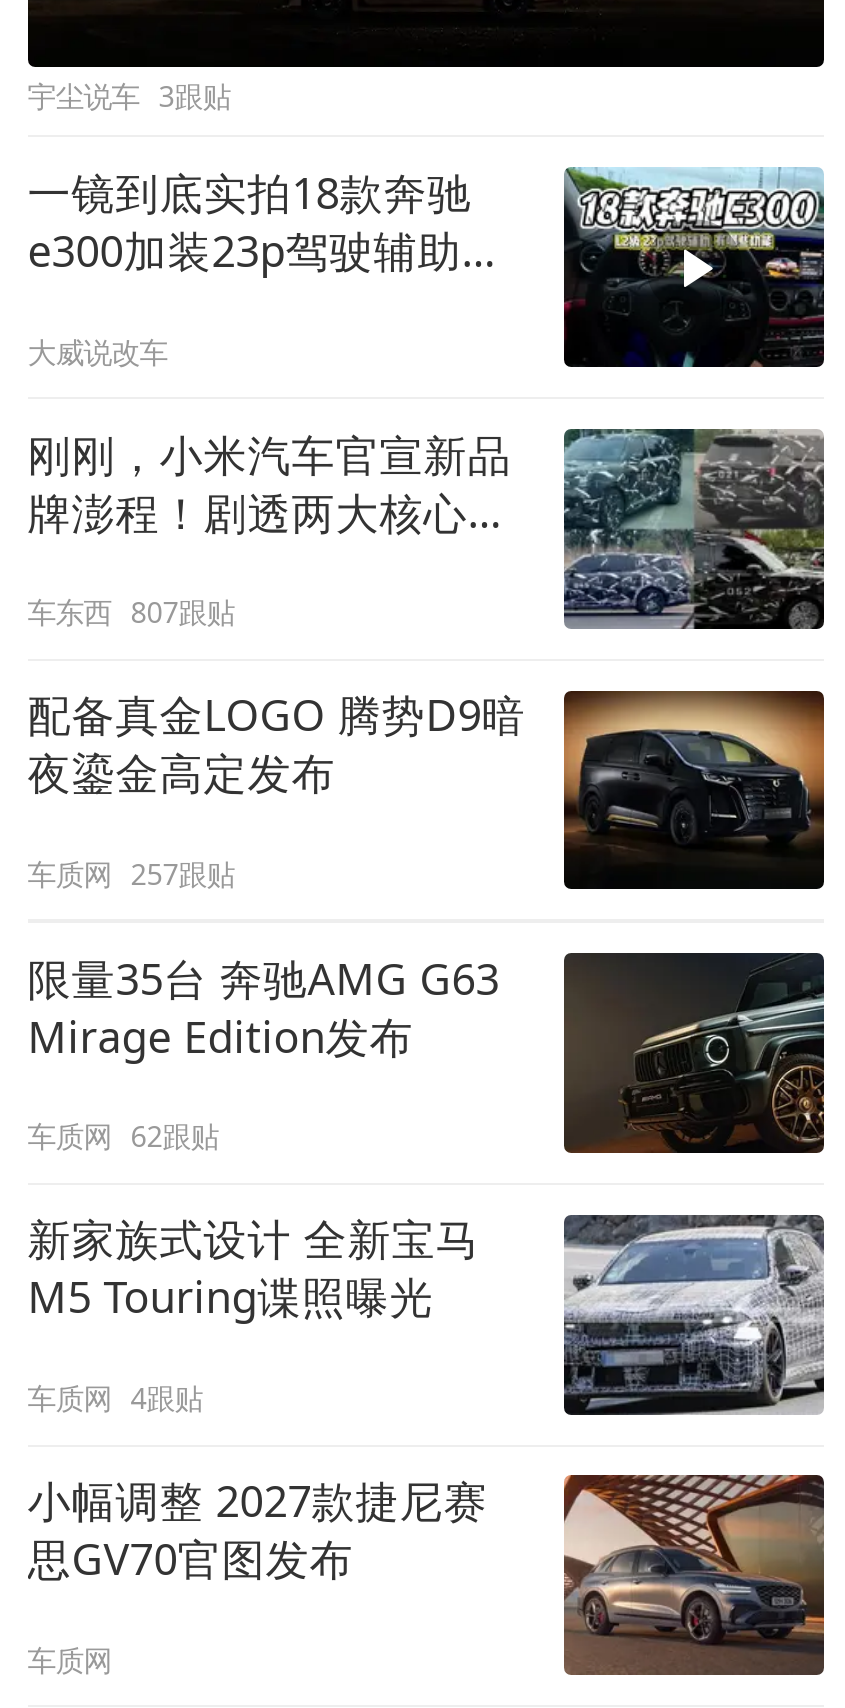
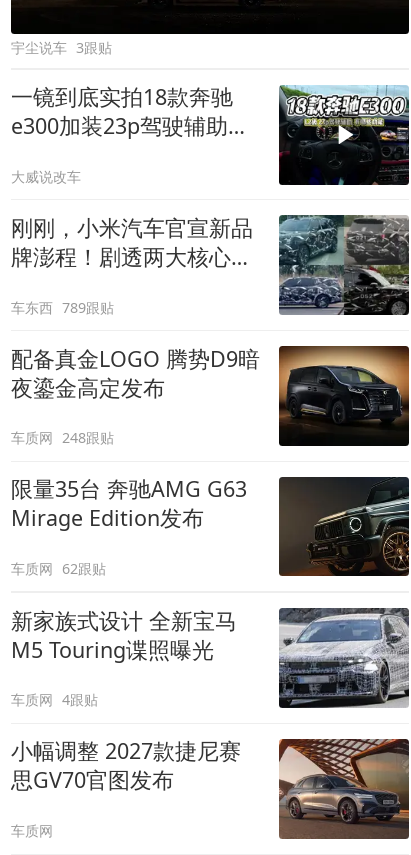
[27,593,235,631] 车东西 807跟贴 -> [11,297,114,316] 车东西 789跟贴
[27,854,235,892] 车质网 257跟贴 -> [11,428,114,447] 车质网 248跟贴

